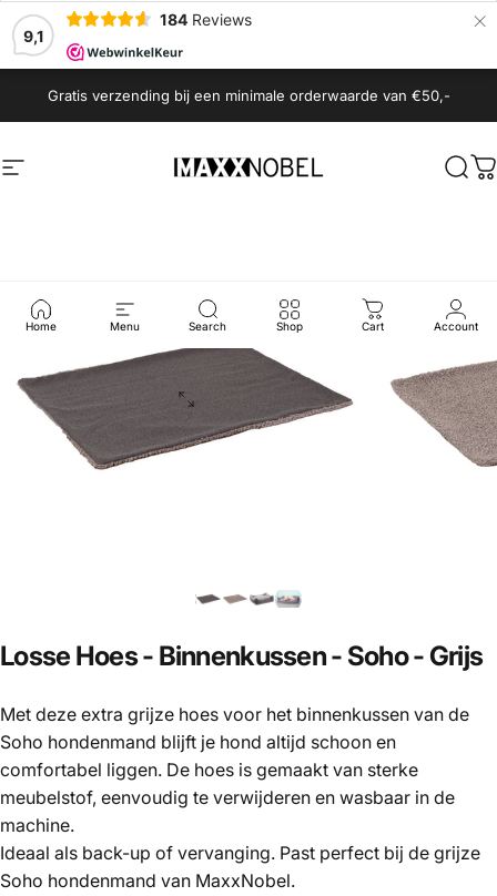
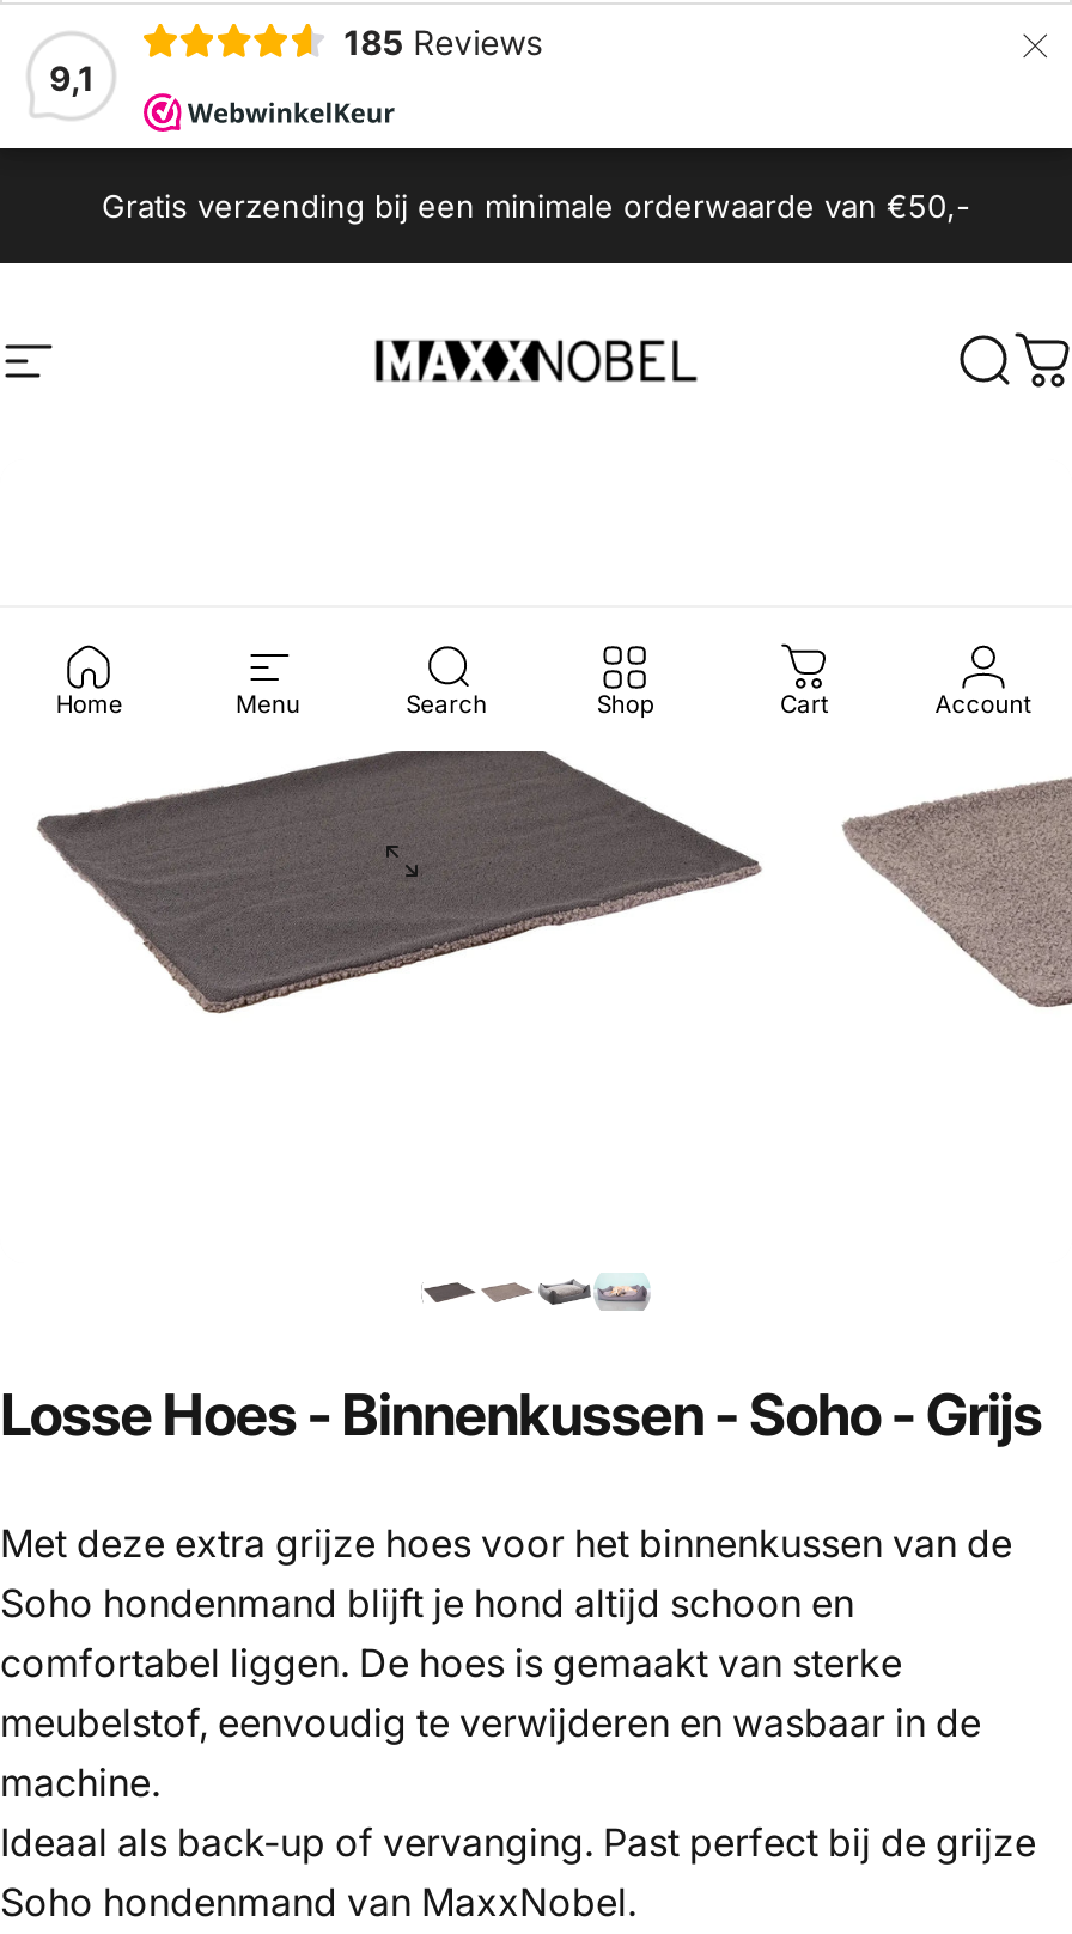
[159,9,251,28] 184 Reviews -> [344,20,542,61] 185 Reviews

